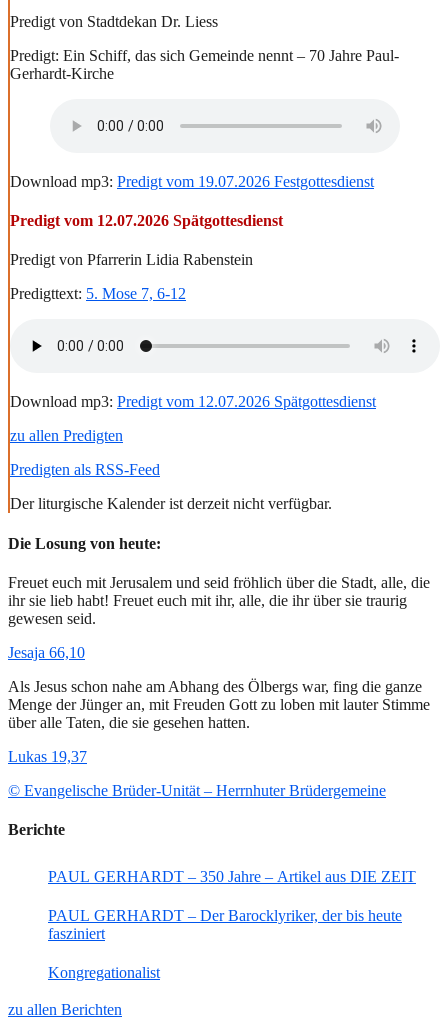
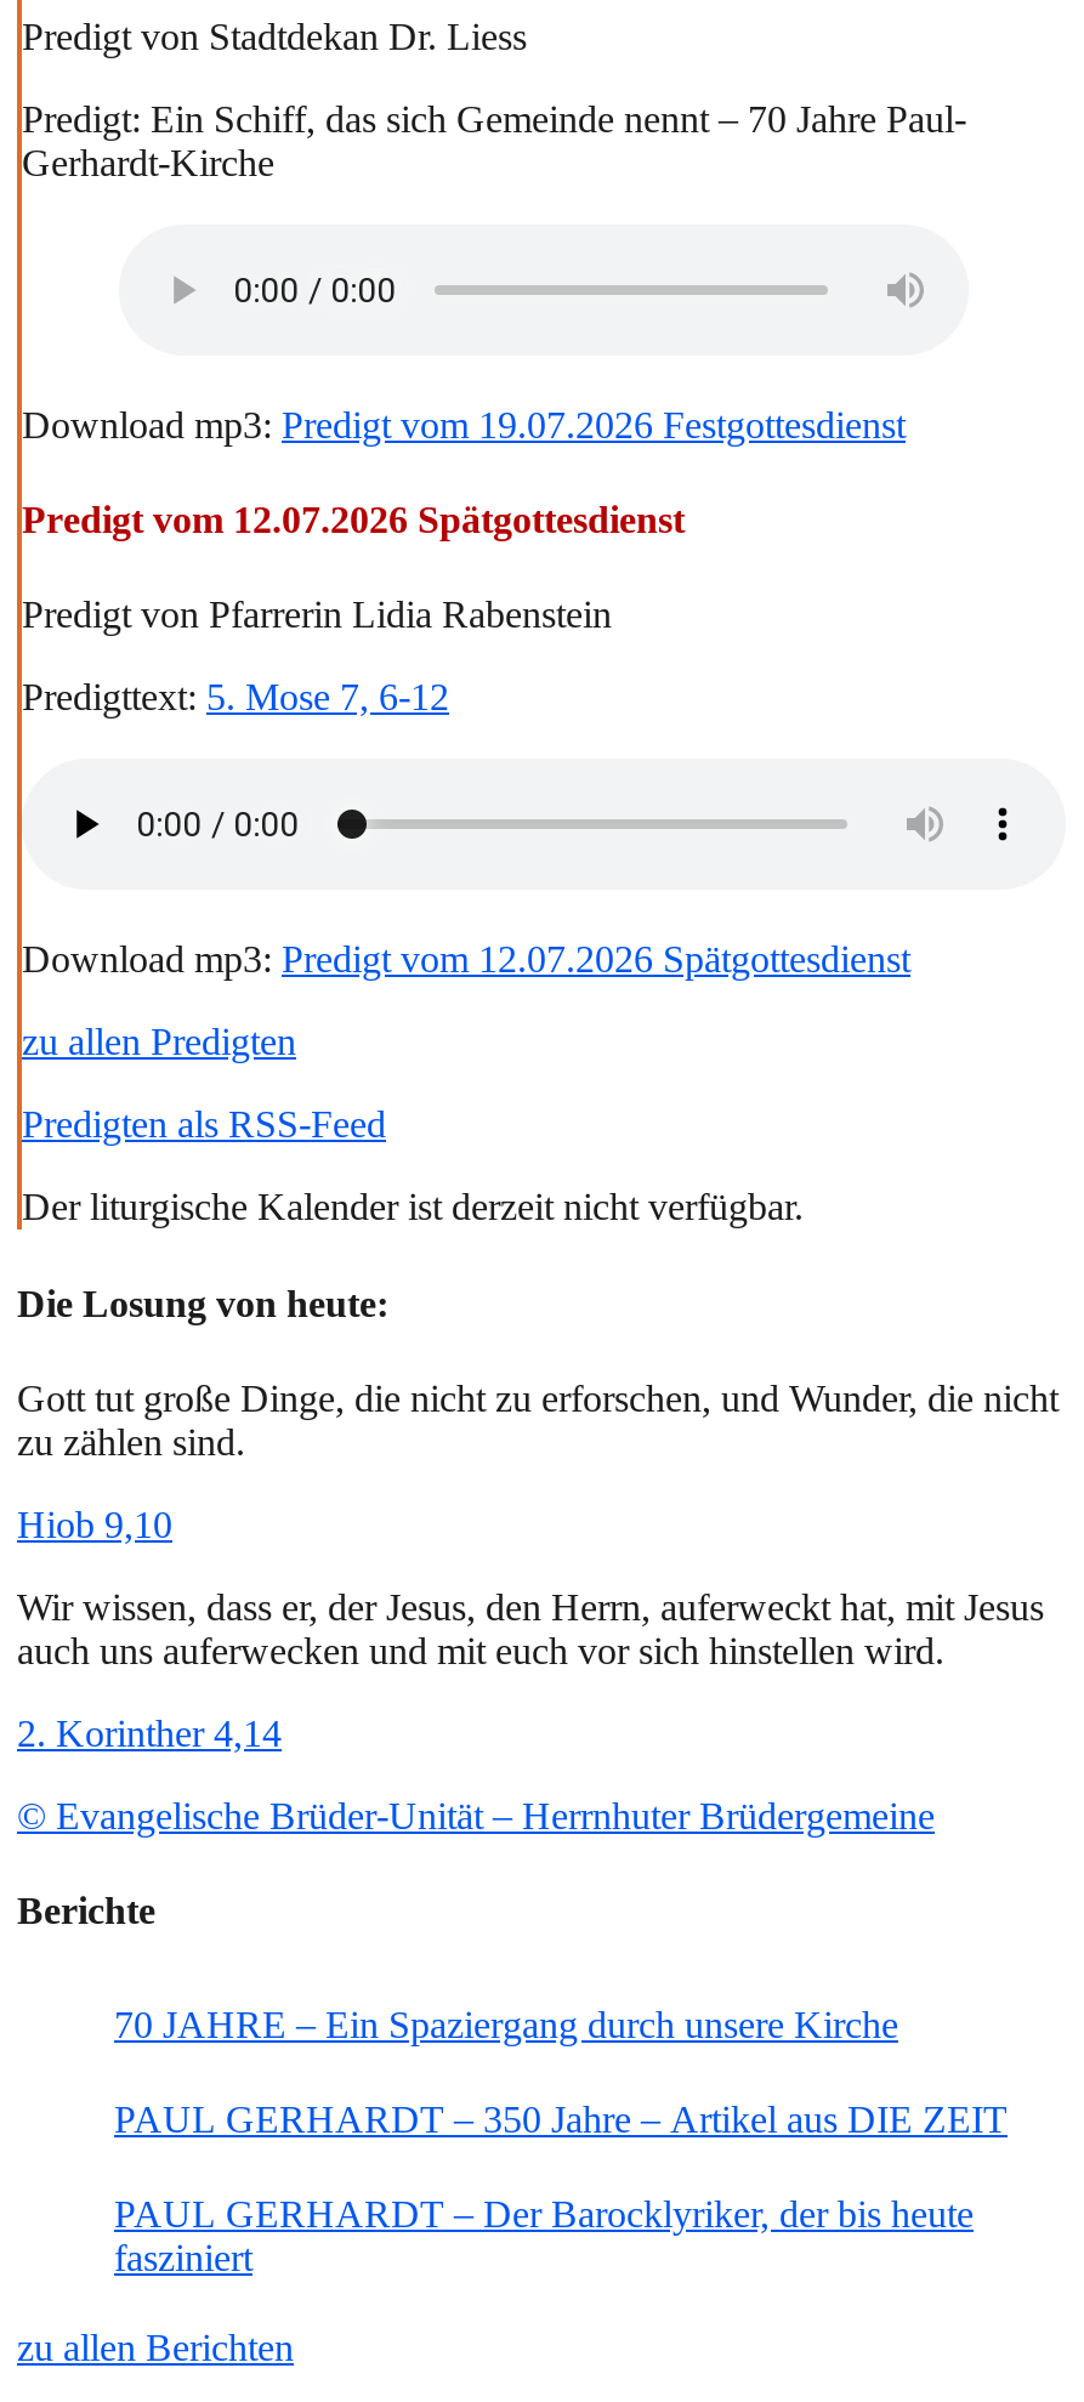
[8,574,430,627] Freuet euch mit Jerusalem und seid fröhlich über die Stadt, alle, die | ihr sie lieb habt! Freuet euch mit ihr, alle, die ihr über sie traurig | gewesen seid. -> [17,1377,1059,1462] Gott tut große Dinge, die nicht zu erforschen, und Wunder, die nicht | zu zählen sind.
[8,644,85,661] Jesaja 66,10 -> [17,1504,172,1545] Hiob 9,10
[8,678,430,731] Als Jesus schon nahe am Abhang des Ölbergs war, fing die ganze | Menge der Jünger an, mit Freuden Gott zu loben mit lauter Stimme | über alle Taten, die sie gesehen hatten. -> [17,1586,1044,1671] Wir wissen, dass er, der Jesus, den Herrn, auferweckt hat, mit Jesus | auch uns auferwecken und mit euch vor sich hinstellen wird.
[8,748,87,765] Lukas 19,37 -> [17,1712,282,1754] 2. Korinther 4,14
none -> [114,2005,898,2046] 70 JAHRE – Ein Spaziergang durch unsere Kirche
[48,964,160,981] Kongregationalist -> none

